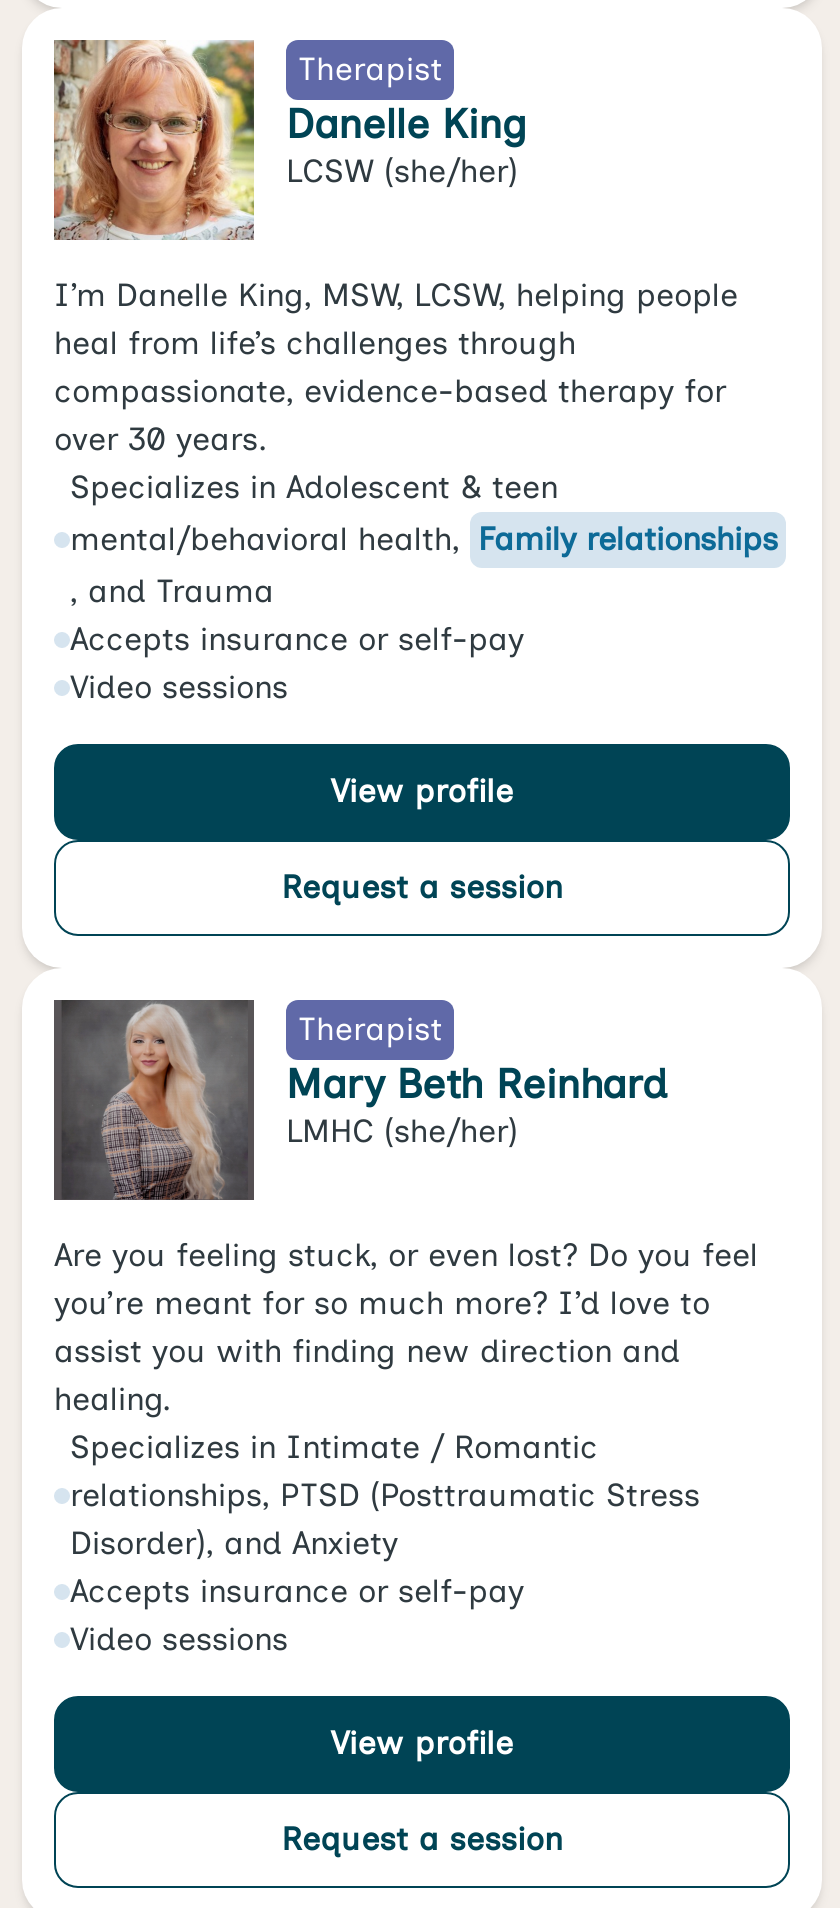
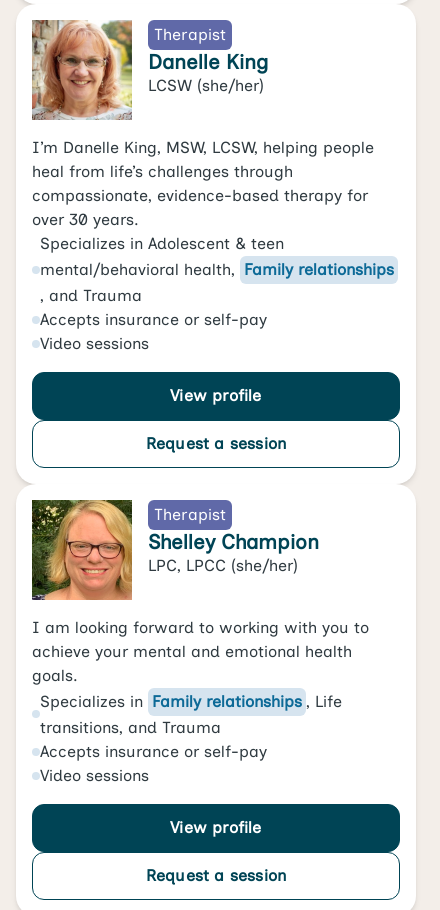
[54,1000,668,1202] [image] | Mary Beth Reinhard | LMHC (she/her) -> [32,500,319,575] [image] | Shelley Champion | LPC, LPCC (she/her)
[54,1236,758,1562] Are you feeling stuck, or even lost? Do you feel | you’re meant for so much more? I’d love to | assist you with finding new direction and | healing. | Specializes in Intimate / Romantic | relationships, PTSD (Posttraumatic Stress | Disorder), and Anxiety -> [32,618,369,737] I am looking forward to working with you to | achieve your mental and emotional health | goals. | Specializes in Family relationships , Life | transitions, and Trauma

